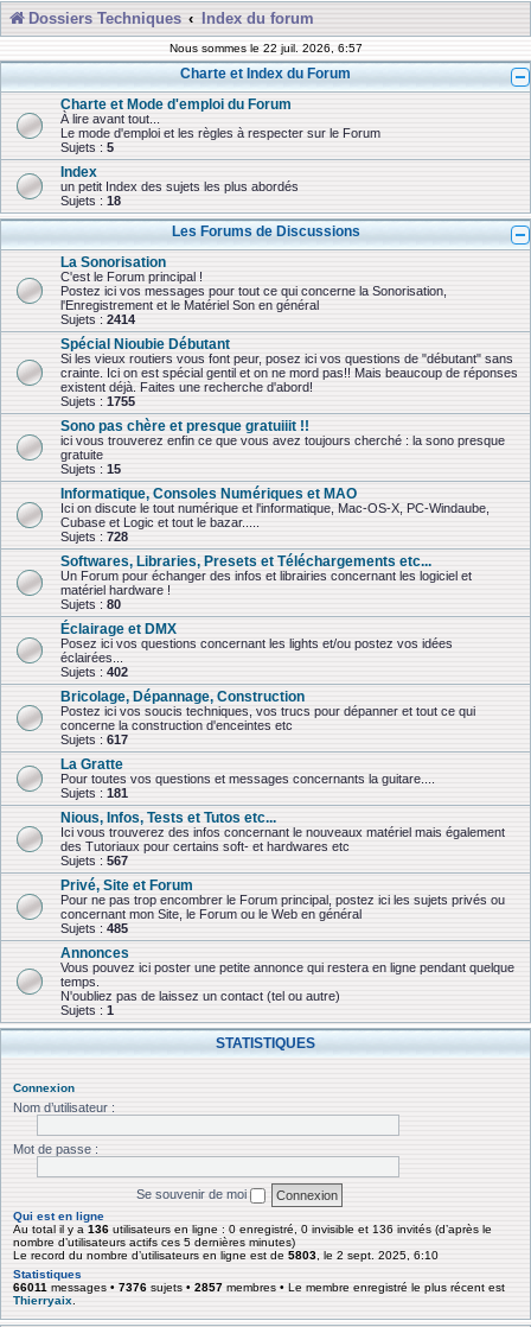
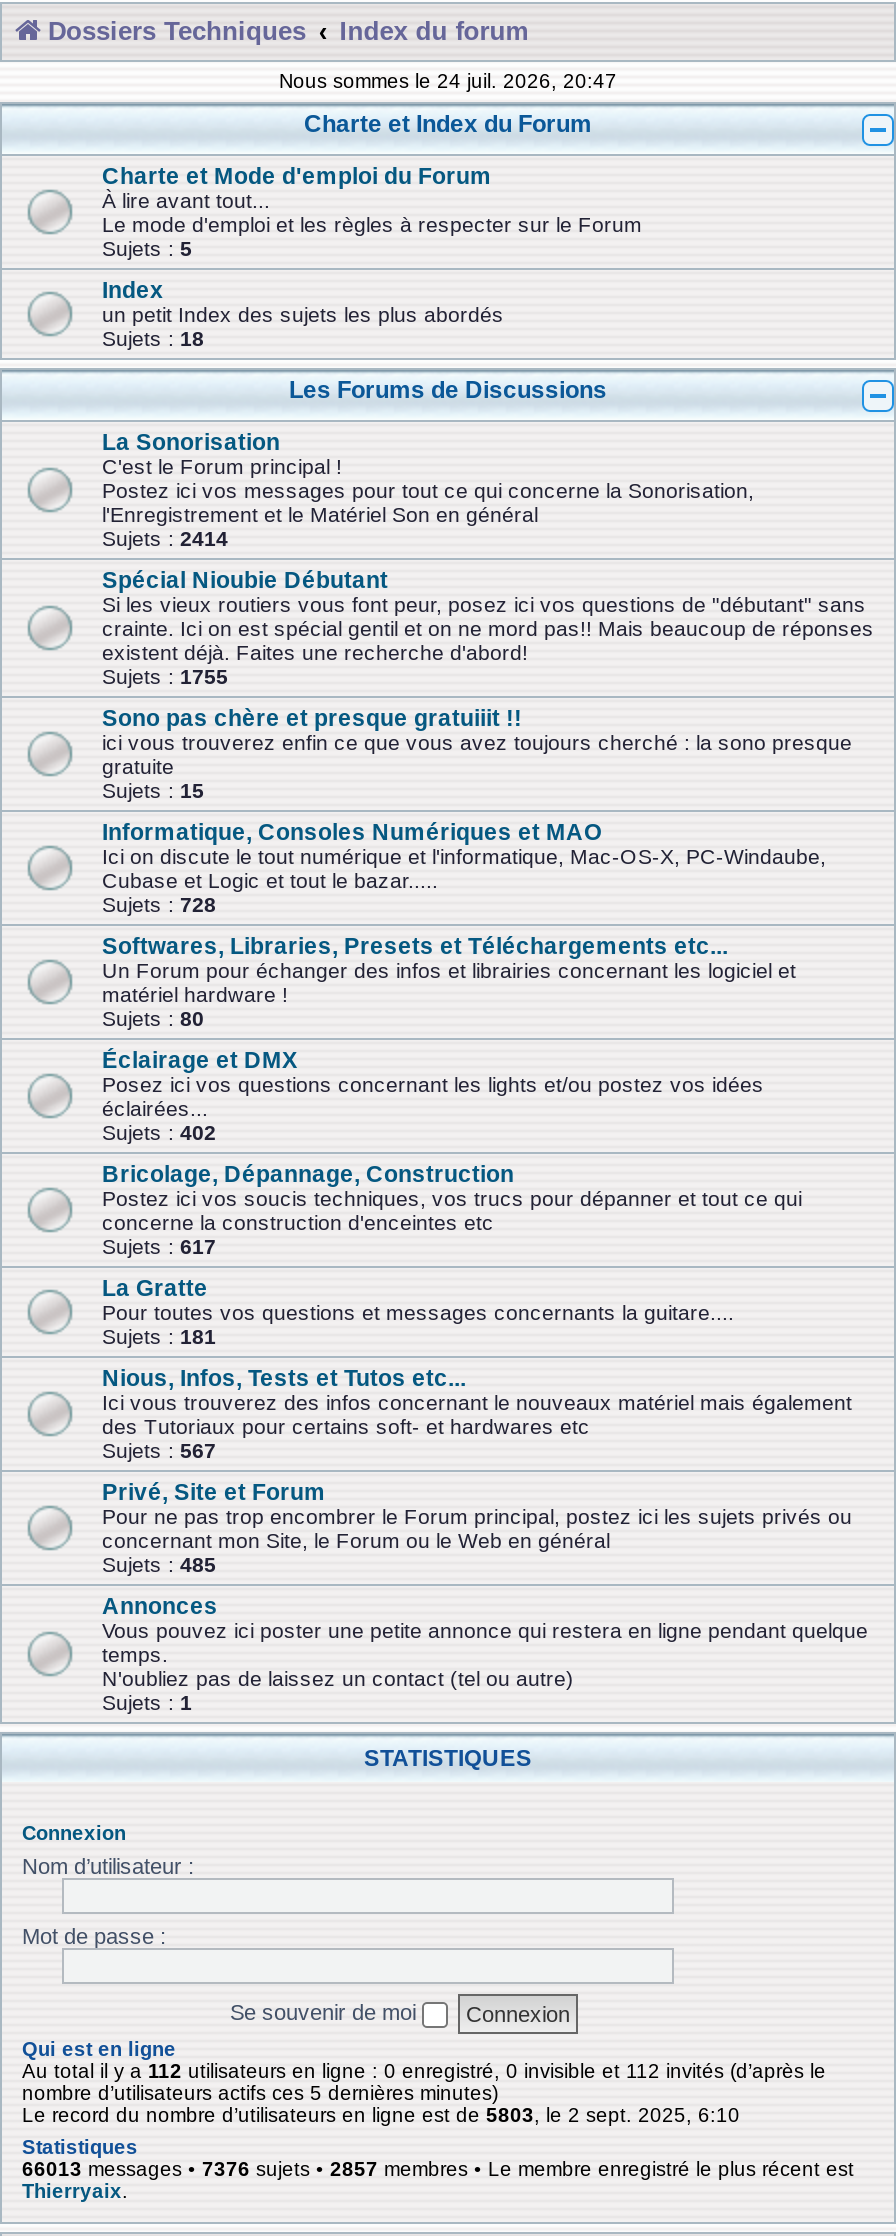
[169,42,362,55] Nous sommes le 22 juil. 2026, 6:57 -> [279,70,617,92] Nous sommes le 24 juil. 2026, 20:47
[13,1222,492,1235] Au total il y a136 utilisateurs en ligne : 0 enregistré, 0 invisible et 136 invités (d’après le -> [22,2059,826,2081] Au total il y a112 utilisateurs en ligne : 0 enregistré, 0 invisible et 112 invités (d’après le
[13,1280,505,1293] 66011 messages • 7376 sujets • 2857 membres • Le membre enregistré le plus récent est -> [22,2157,854,2179] 66013 messages • 7376 sujets • 2857 membres • Le membre enregistré le plus récent est

